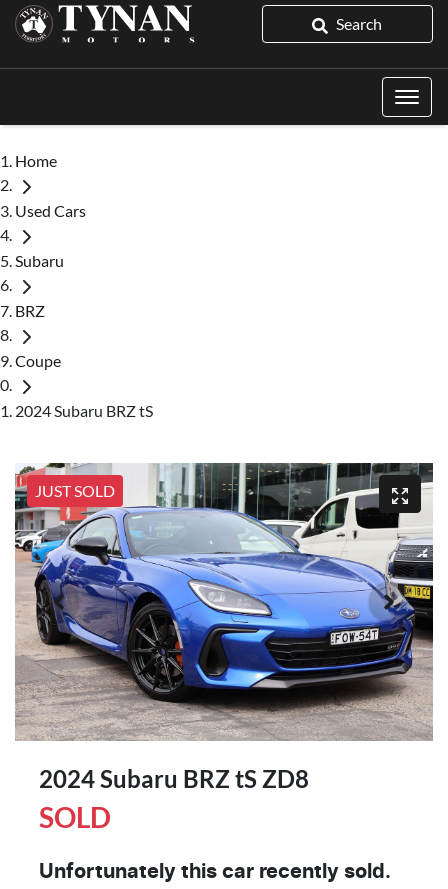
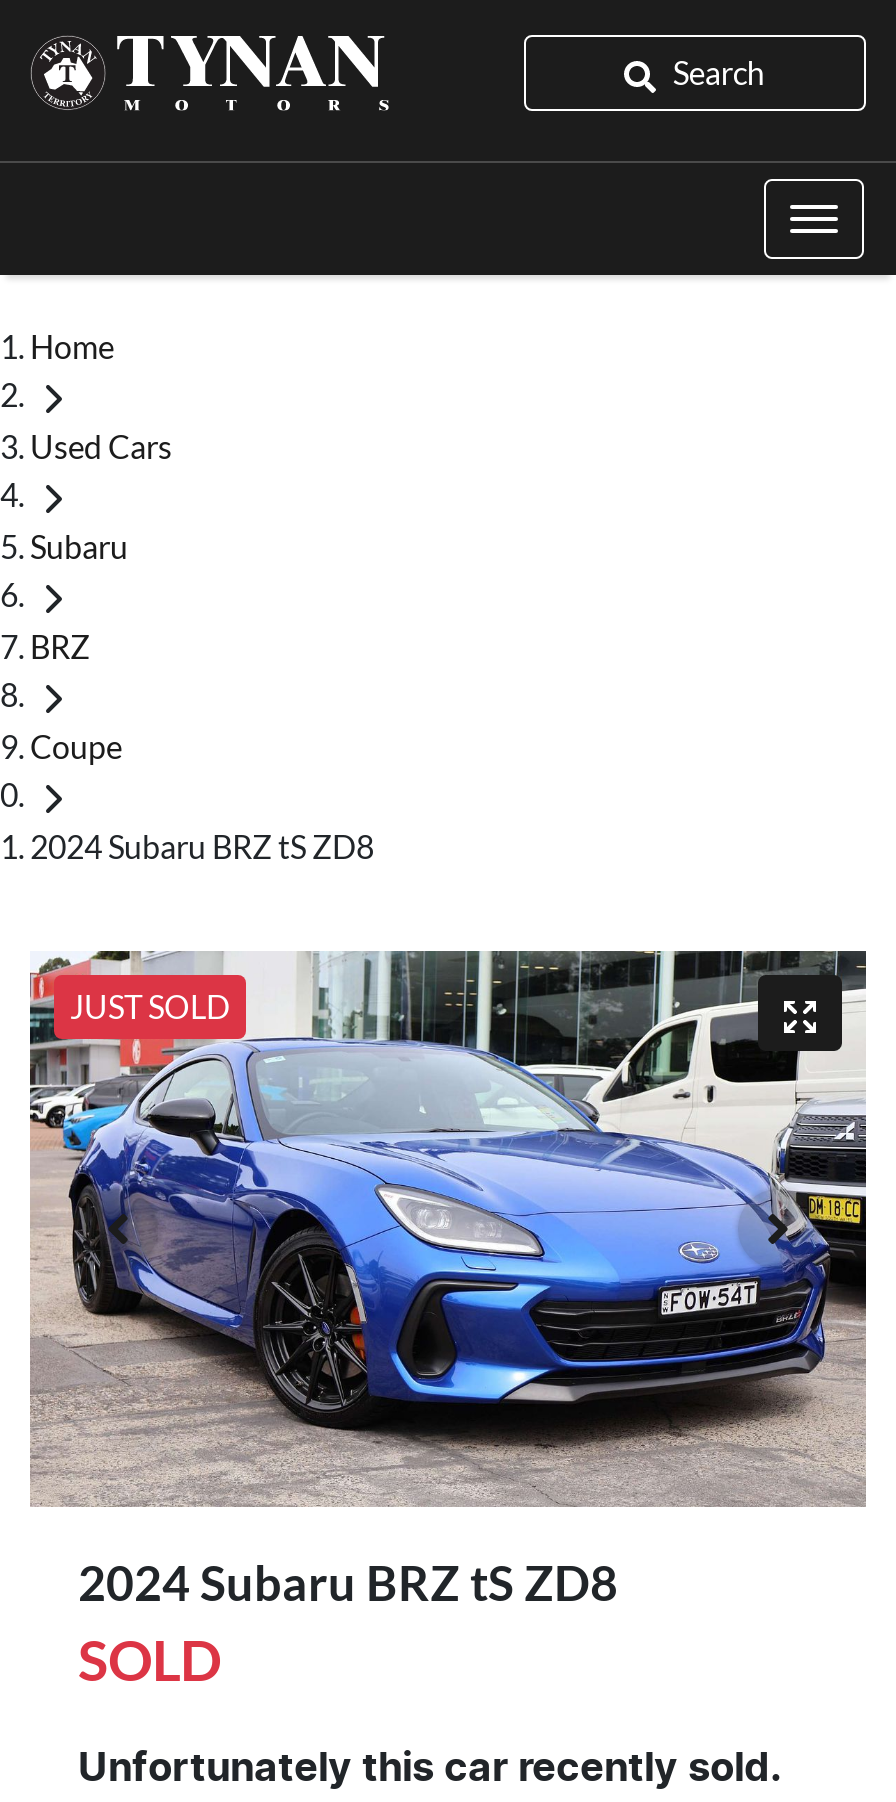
[15,401,153,420] 2024 Subaru BRZ tS -> [30,827,374,865] 2024 Subaru BRZ tS ZD8

